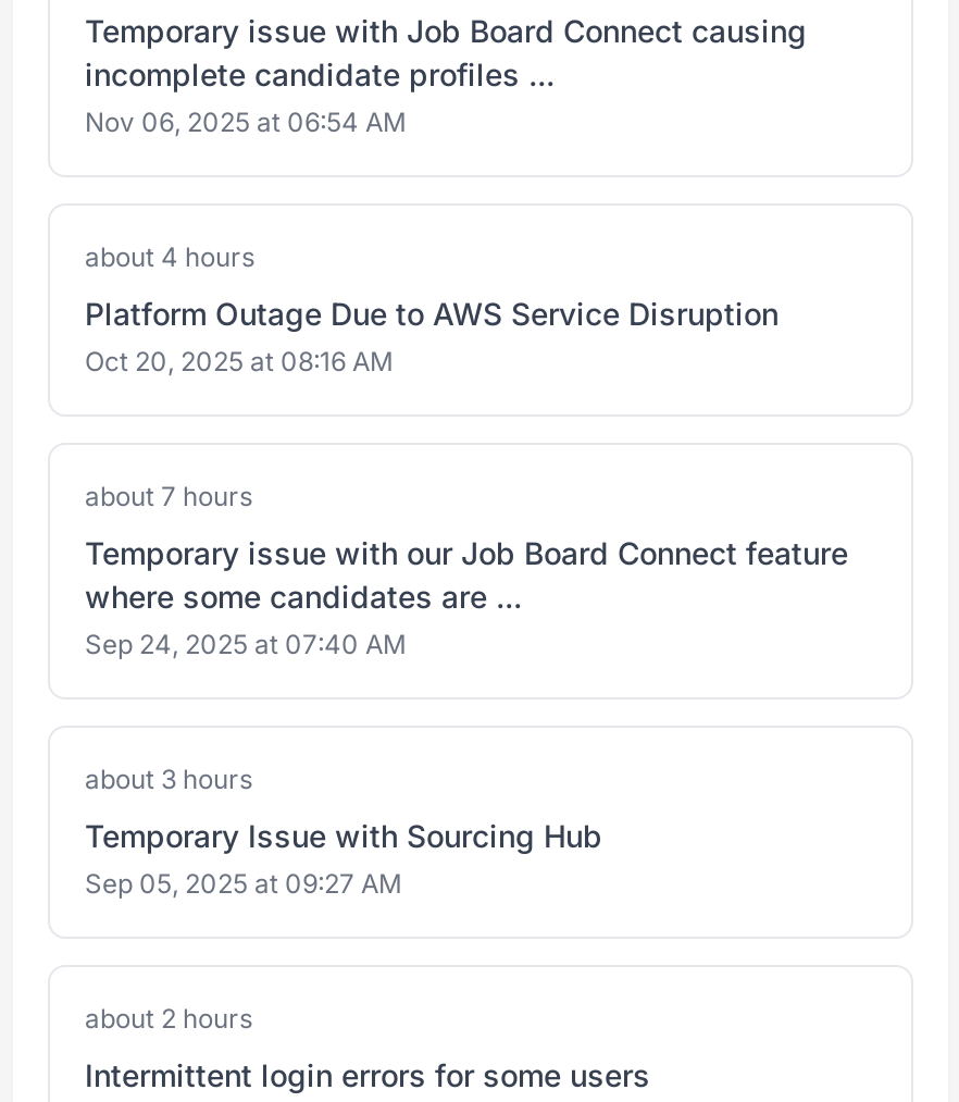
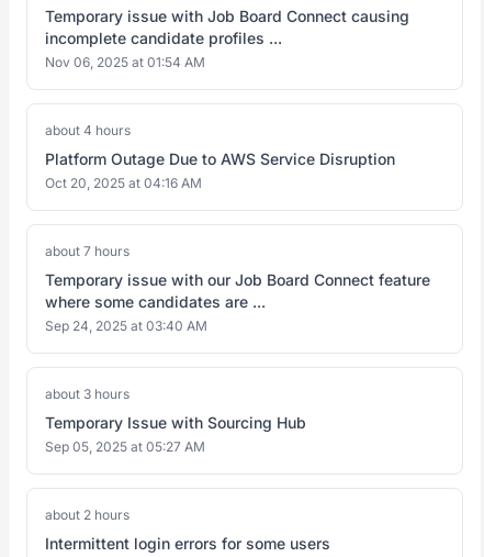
[85,106,407,138] Nov 06, 2025 at 06:54 AM -> [45,54,205,70] Nov 06, 2025 at 01:54 AM
[85,345,394,377] Oct 20, 2025 at 08:16 AM -> [45,175,202,191] Oct 20, 2025 at 04:16 AM
[85,628,407,660] Sep 24, 2025 at 07:40 AM -> [45,318,207,334] Sep 24, 2025 at 03:40 AM
[85,867,402,900] Sep 05, 2025 at 09:27 AM -> [45,438,205,455] Sep 05, 2025 at 05:27 AM

